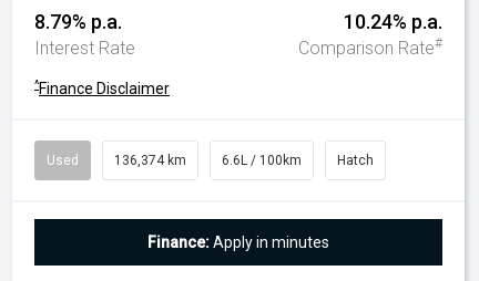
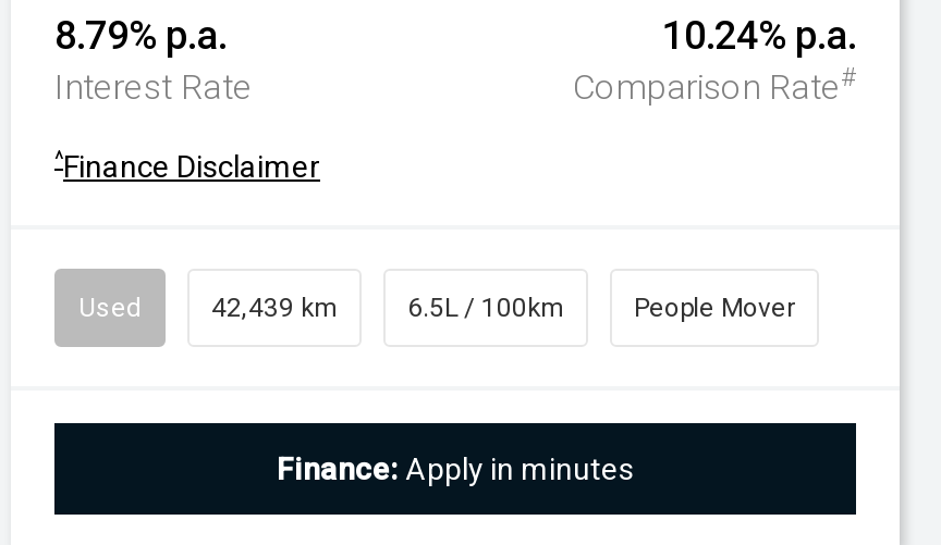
[114,153,374,168] 136,374 km | 6.6L / 100km | Hatch -> [211,293,795,323] 42,439 km | 6.5L / 100km | People Mover

